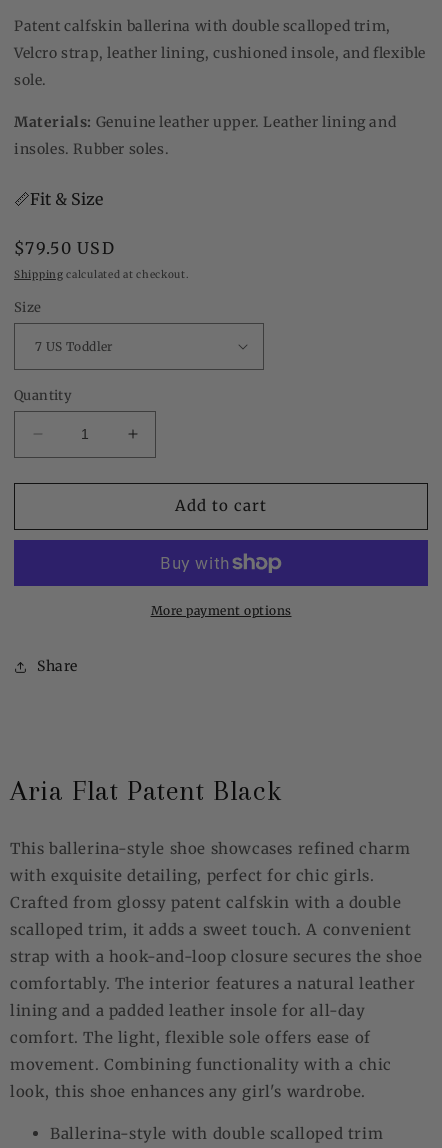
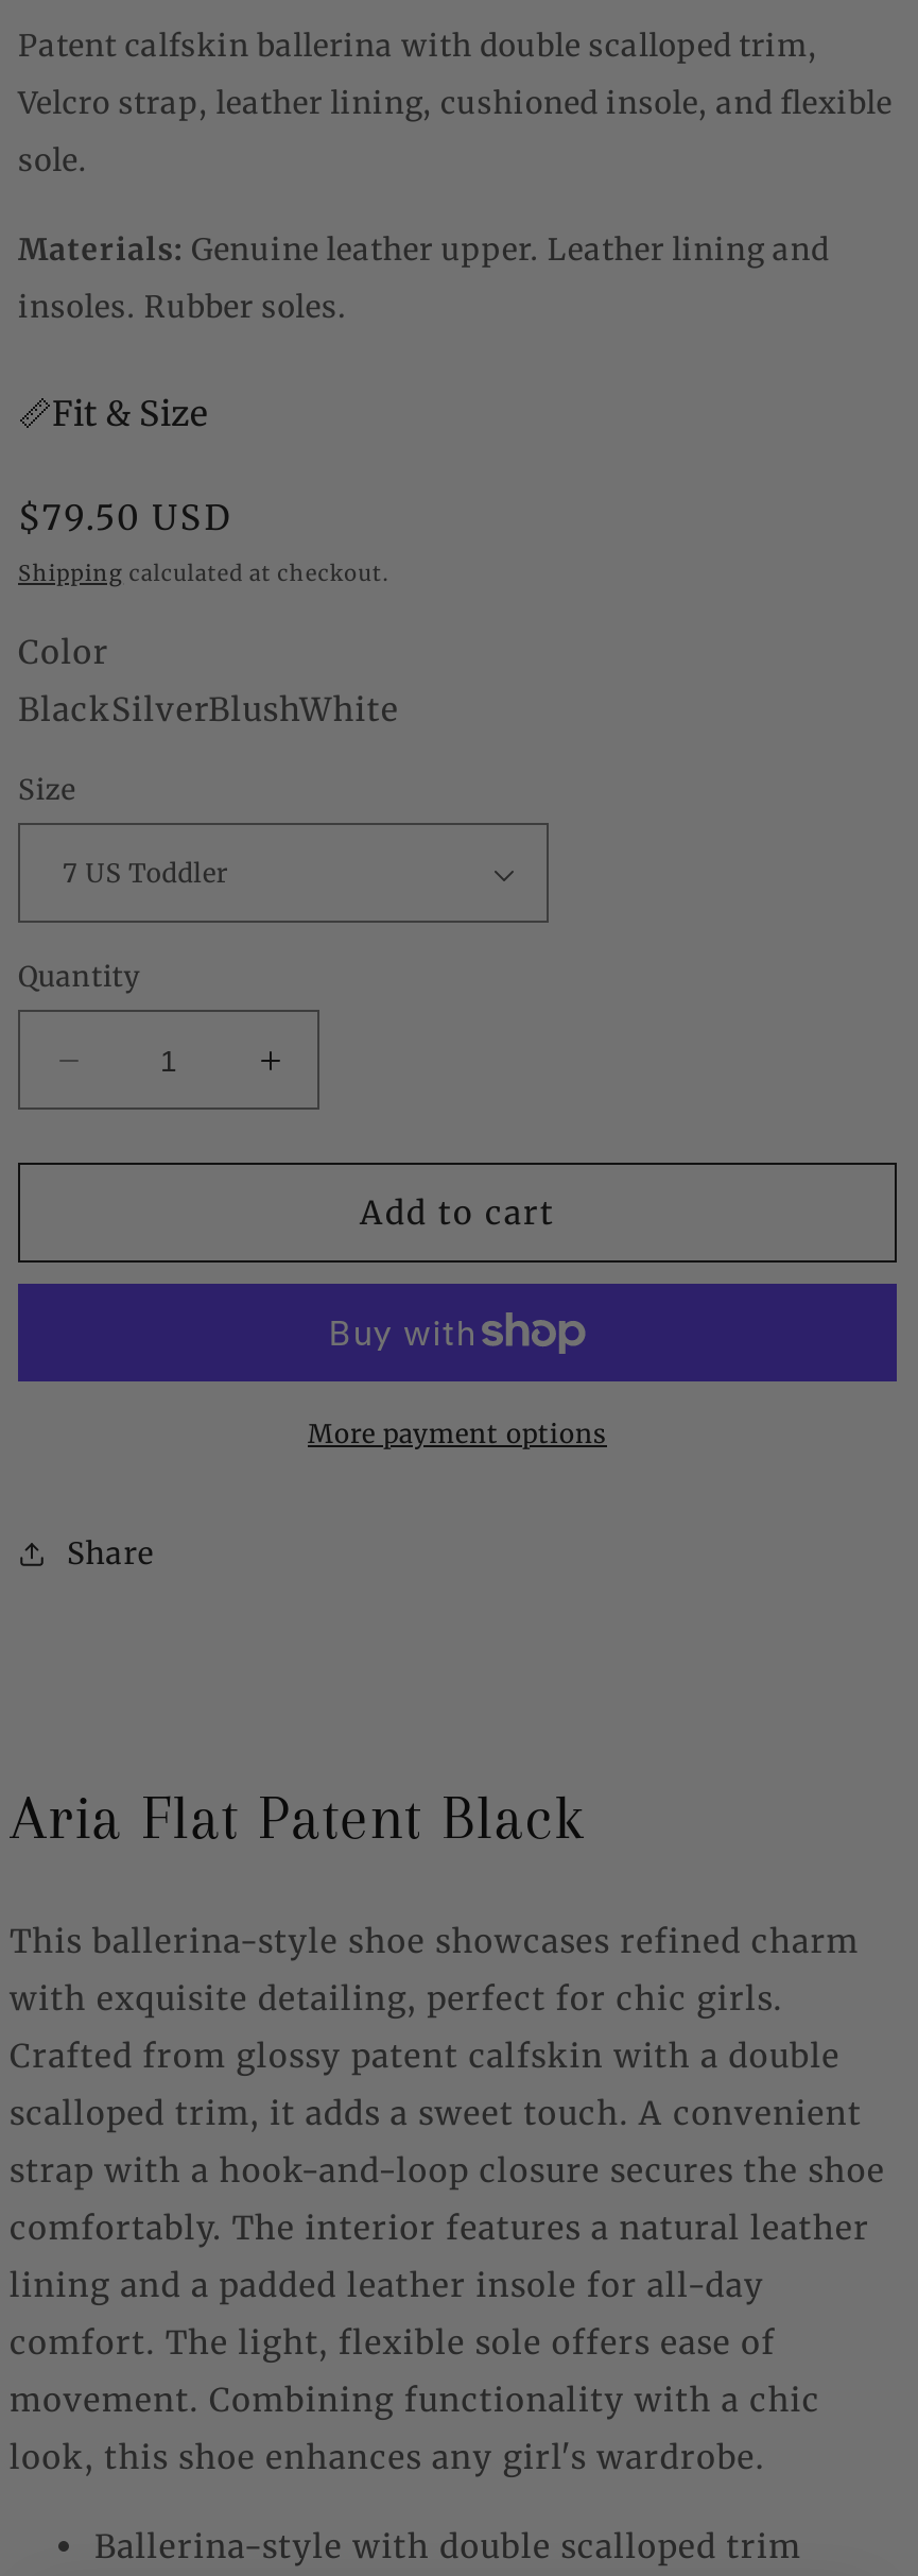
none -> [18,632,399,729] Color | BlackSilverBlushWhite

